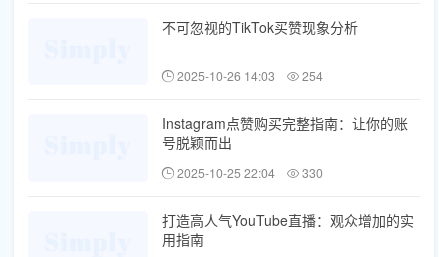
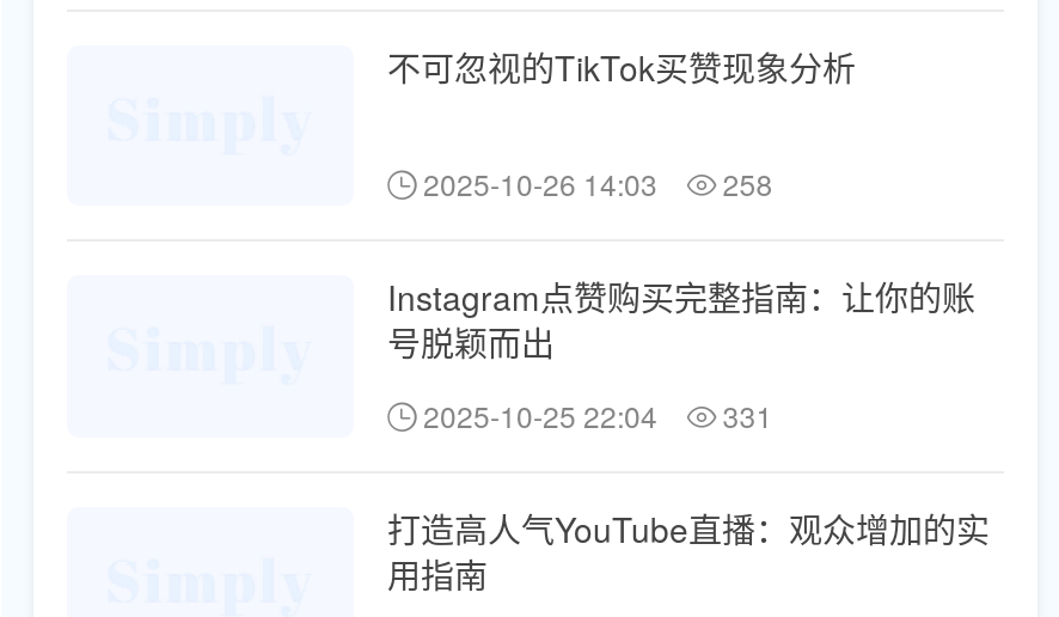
[177,67,323,84] 2025-10-26 14:03 254 -> [423,163,773,204] 2025-10-26 14:03 258
[177,163,323,180] 2025-10-25 22:04 330 -> [423,393,773,434] 2025-10-25 22:04 331

